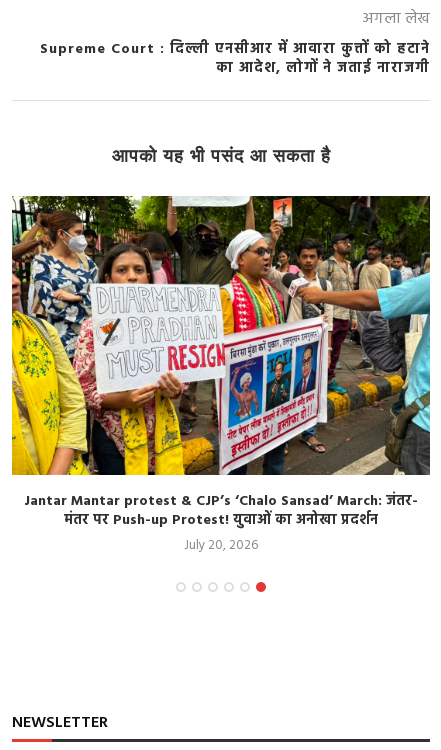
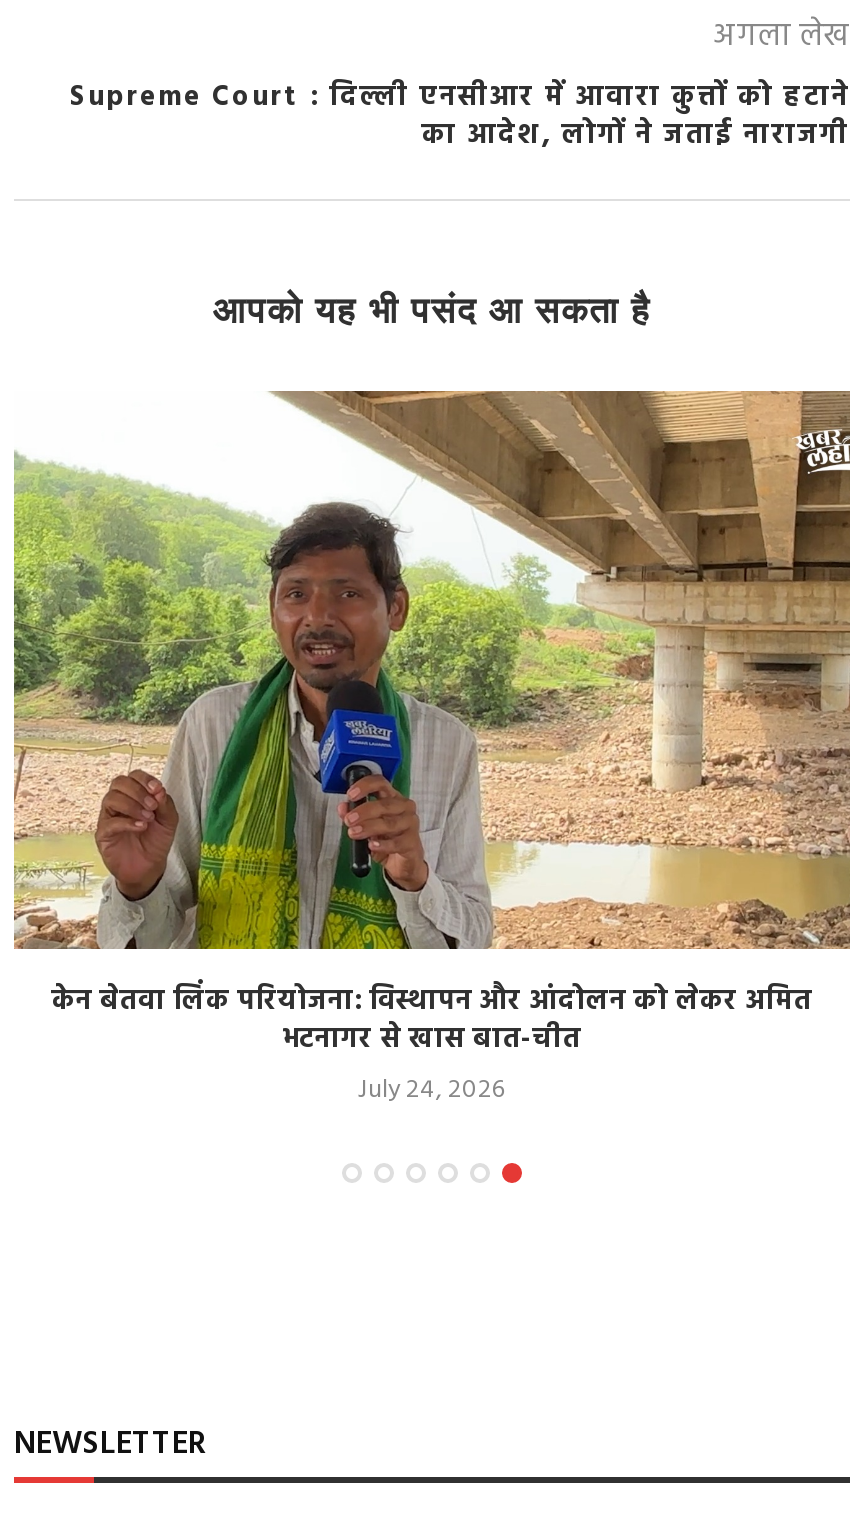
[11,195,431,556] [image] | Jantar Mantar protest & CJP’s ‘Chalo Sansad’ March: जंतर- | मंतर पर Push-up Protest! युवाओं का अनोखा प्रदर्शन | July 20, 2026 -> [12,389,852,1111] [image] | केन बेतवा लिंक परियोजना: विस्थापन और आंदोलन को लेकर अमित | भटनागर से खास बात-चीत | July 24, 2026

